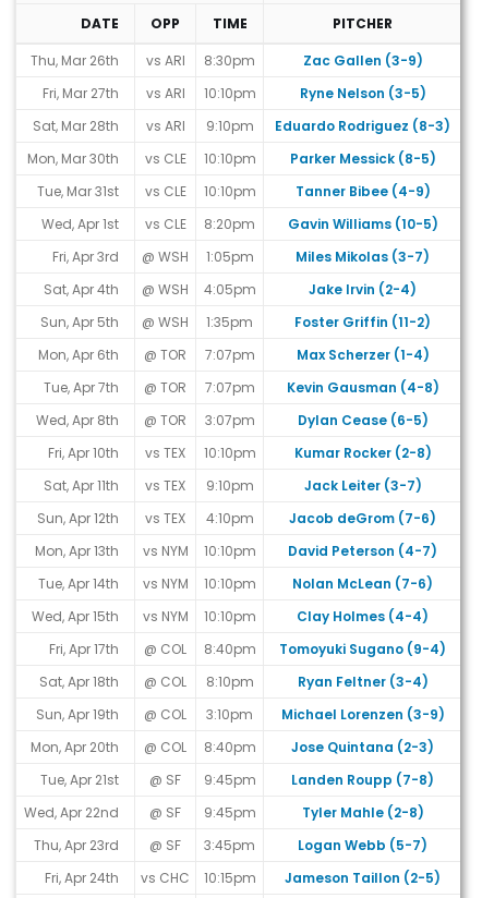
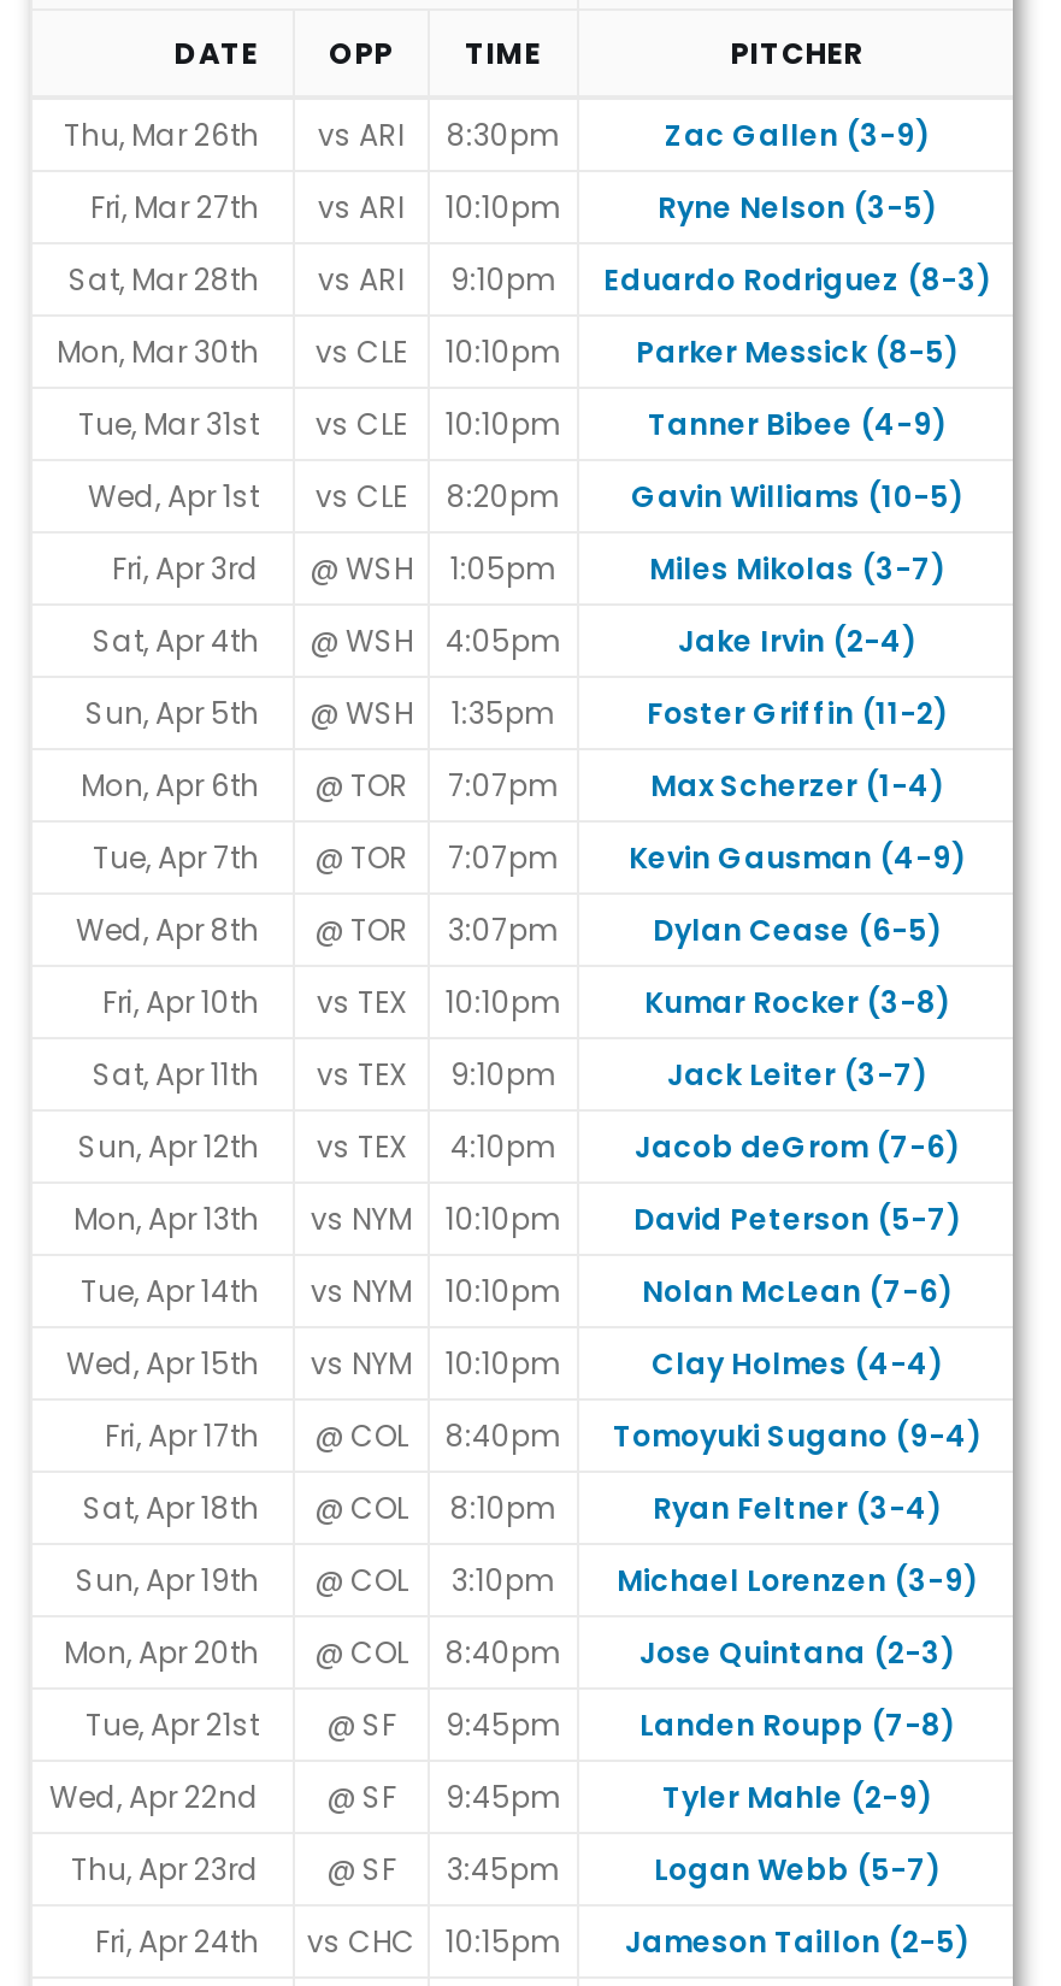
[286,379,439,397] Kevin Gausman (4-8) -> [629,838,966,879] Kevin Gausman (4-9)
[294,444,431,463] Kumar Rocker (2-8) -> [644,983,950,1023] Kumar Rocker (3-8)
[288,542,437,561] David Peterson (4-7) -> [633,1199,961,1240] David Peterson (5-7)
[302,804,424,822] Tyler Mahle (2-8) -> [662,1777,932,1818] Tyler Mahle (2-9)

